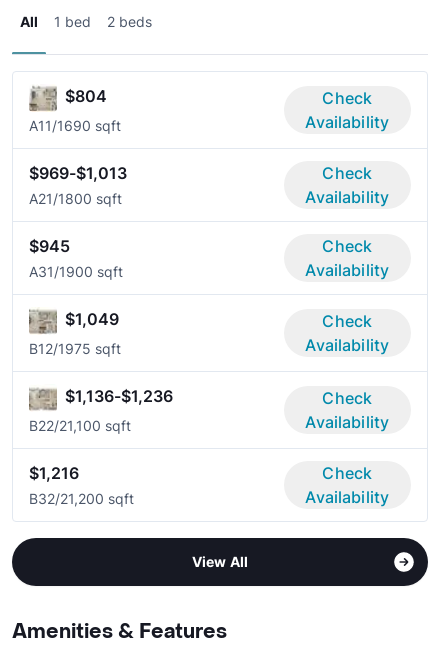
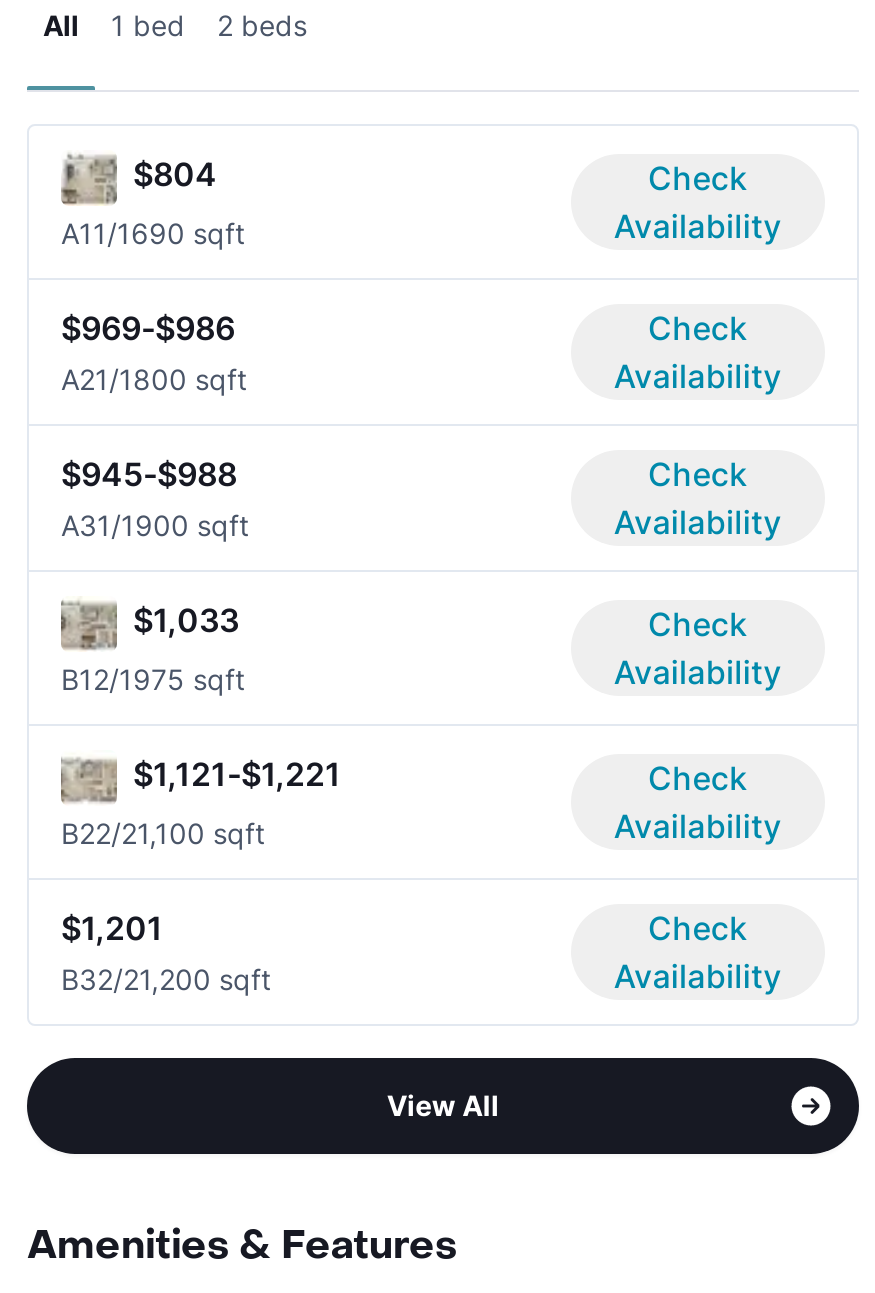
[29,163,127,183] $969-$1,013 -> [61,309,235,349] $969-$986
[29,236,70,256] $945 -> [61,455,237,495] $945-$988
[65,309,119,329] $1,049 -> [133,601,239,641] $1,033
[65,386,173,406] $1,136-$1,236 -> [133,755,341,795] $1,121-$1,221
[29,463,79,483] $1,216 -> [61,909,163,949] $1,201

